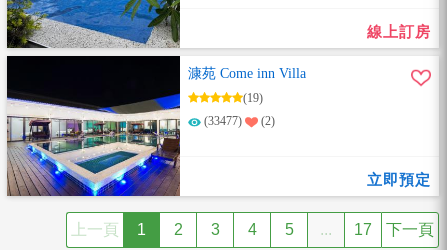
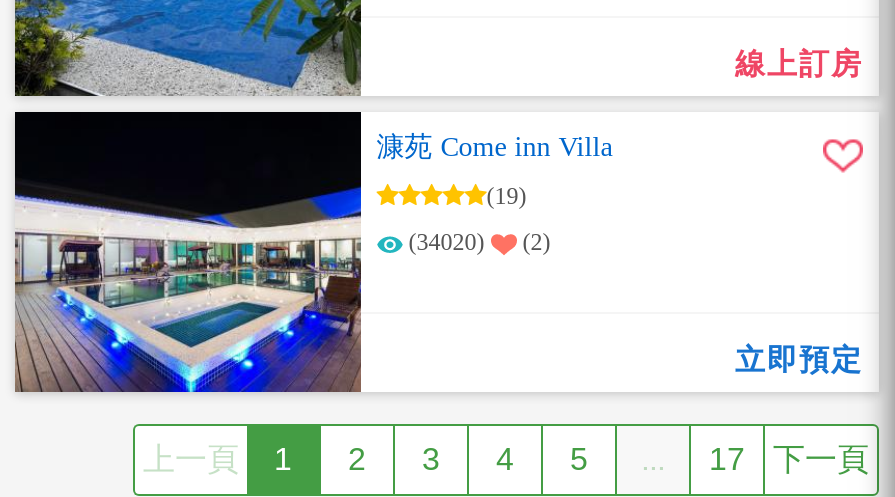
[204,114,275,128] (33477) (2) -> [409,228,551,256] (34020) (2)

